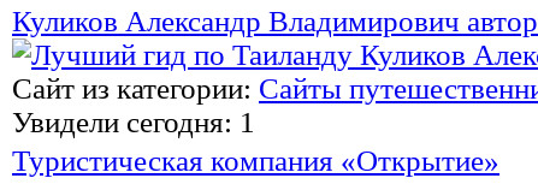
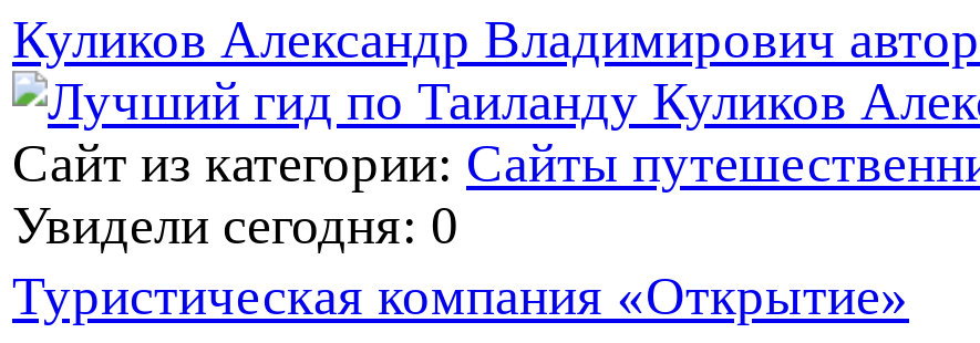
[12,106,255,139] Увидели сегодня: 1 -> [12,195,460,255] Увидели сегодня: 0

